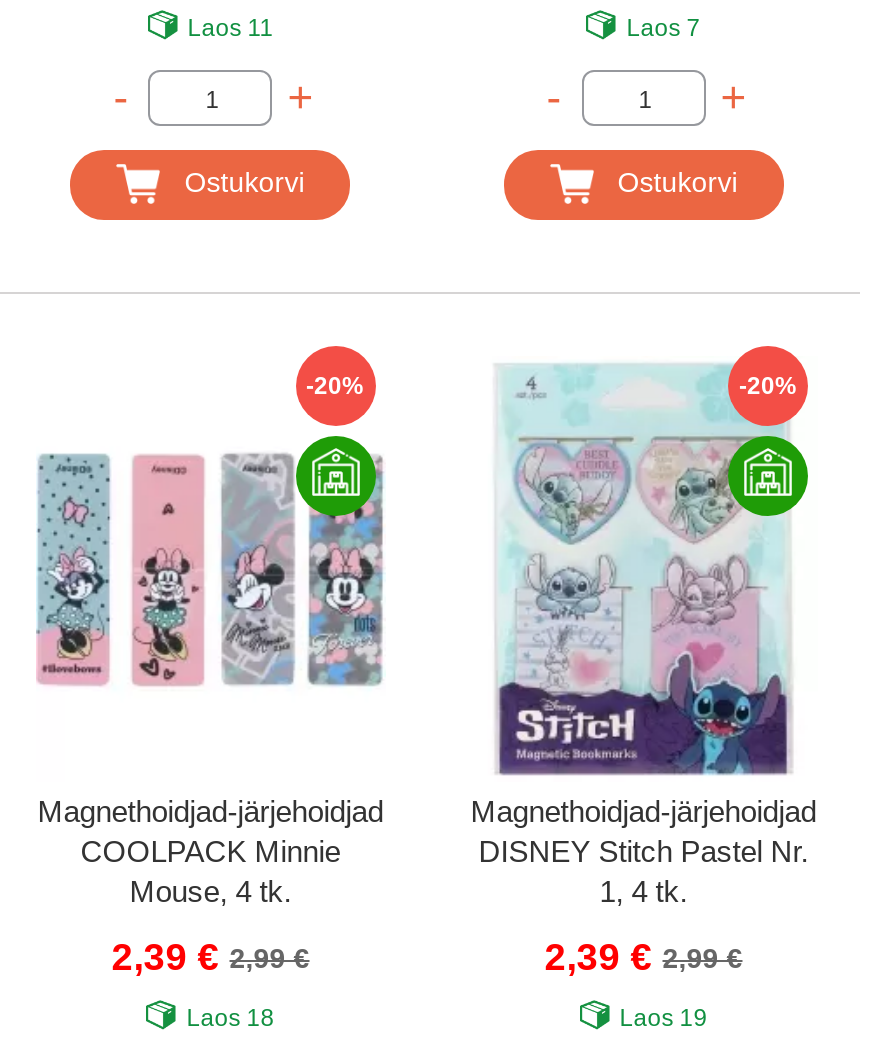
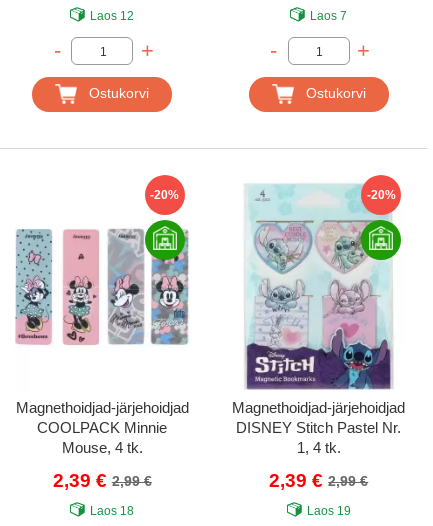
[188,14,274,42] Laos 11 -> [90,9,134,23] Laos 12

